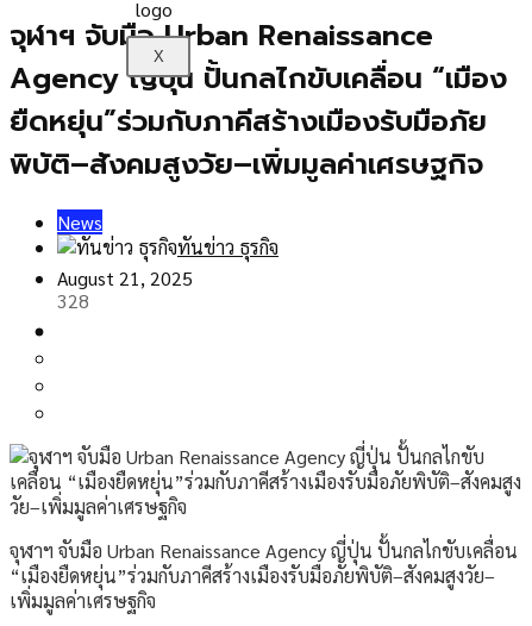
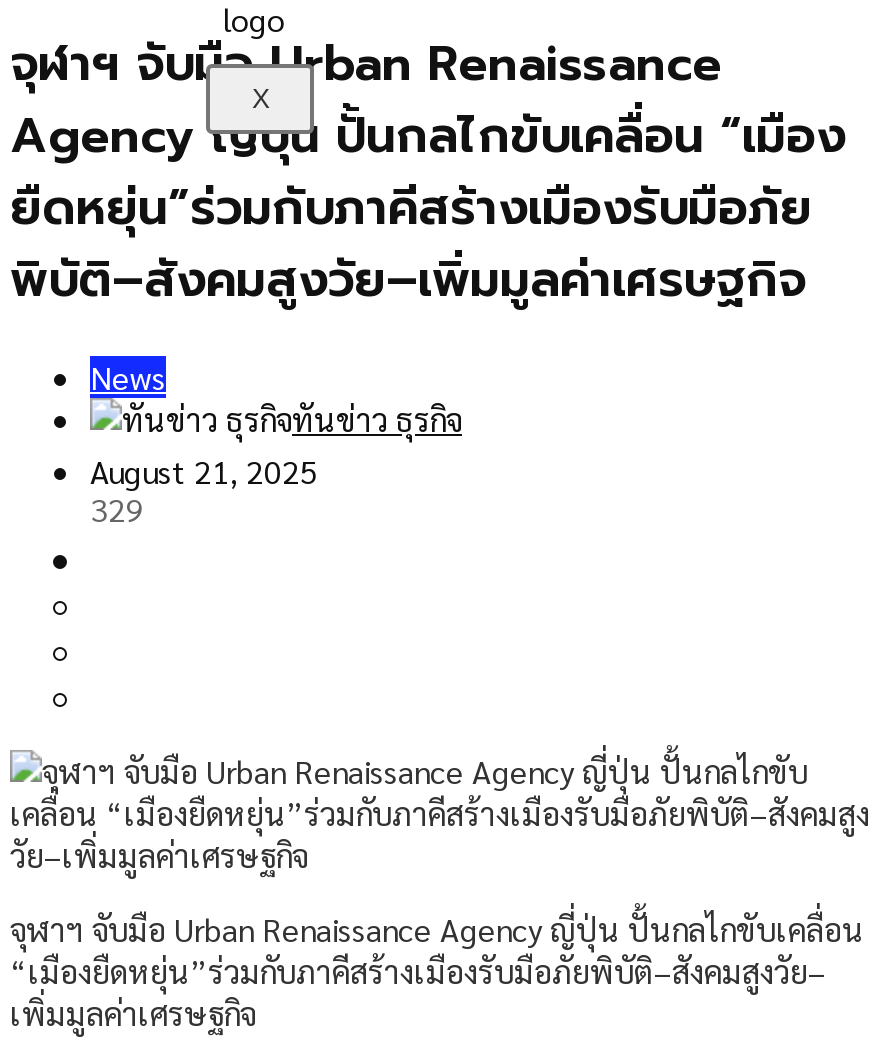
[57,288,89,313] 328 -> [90,488,144,530] 329

